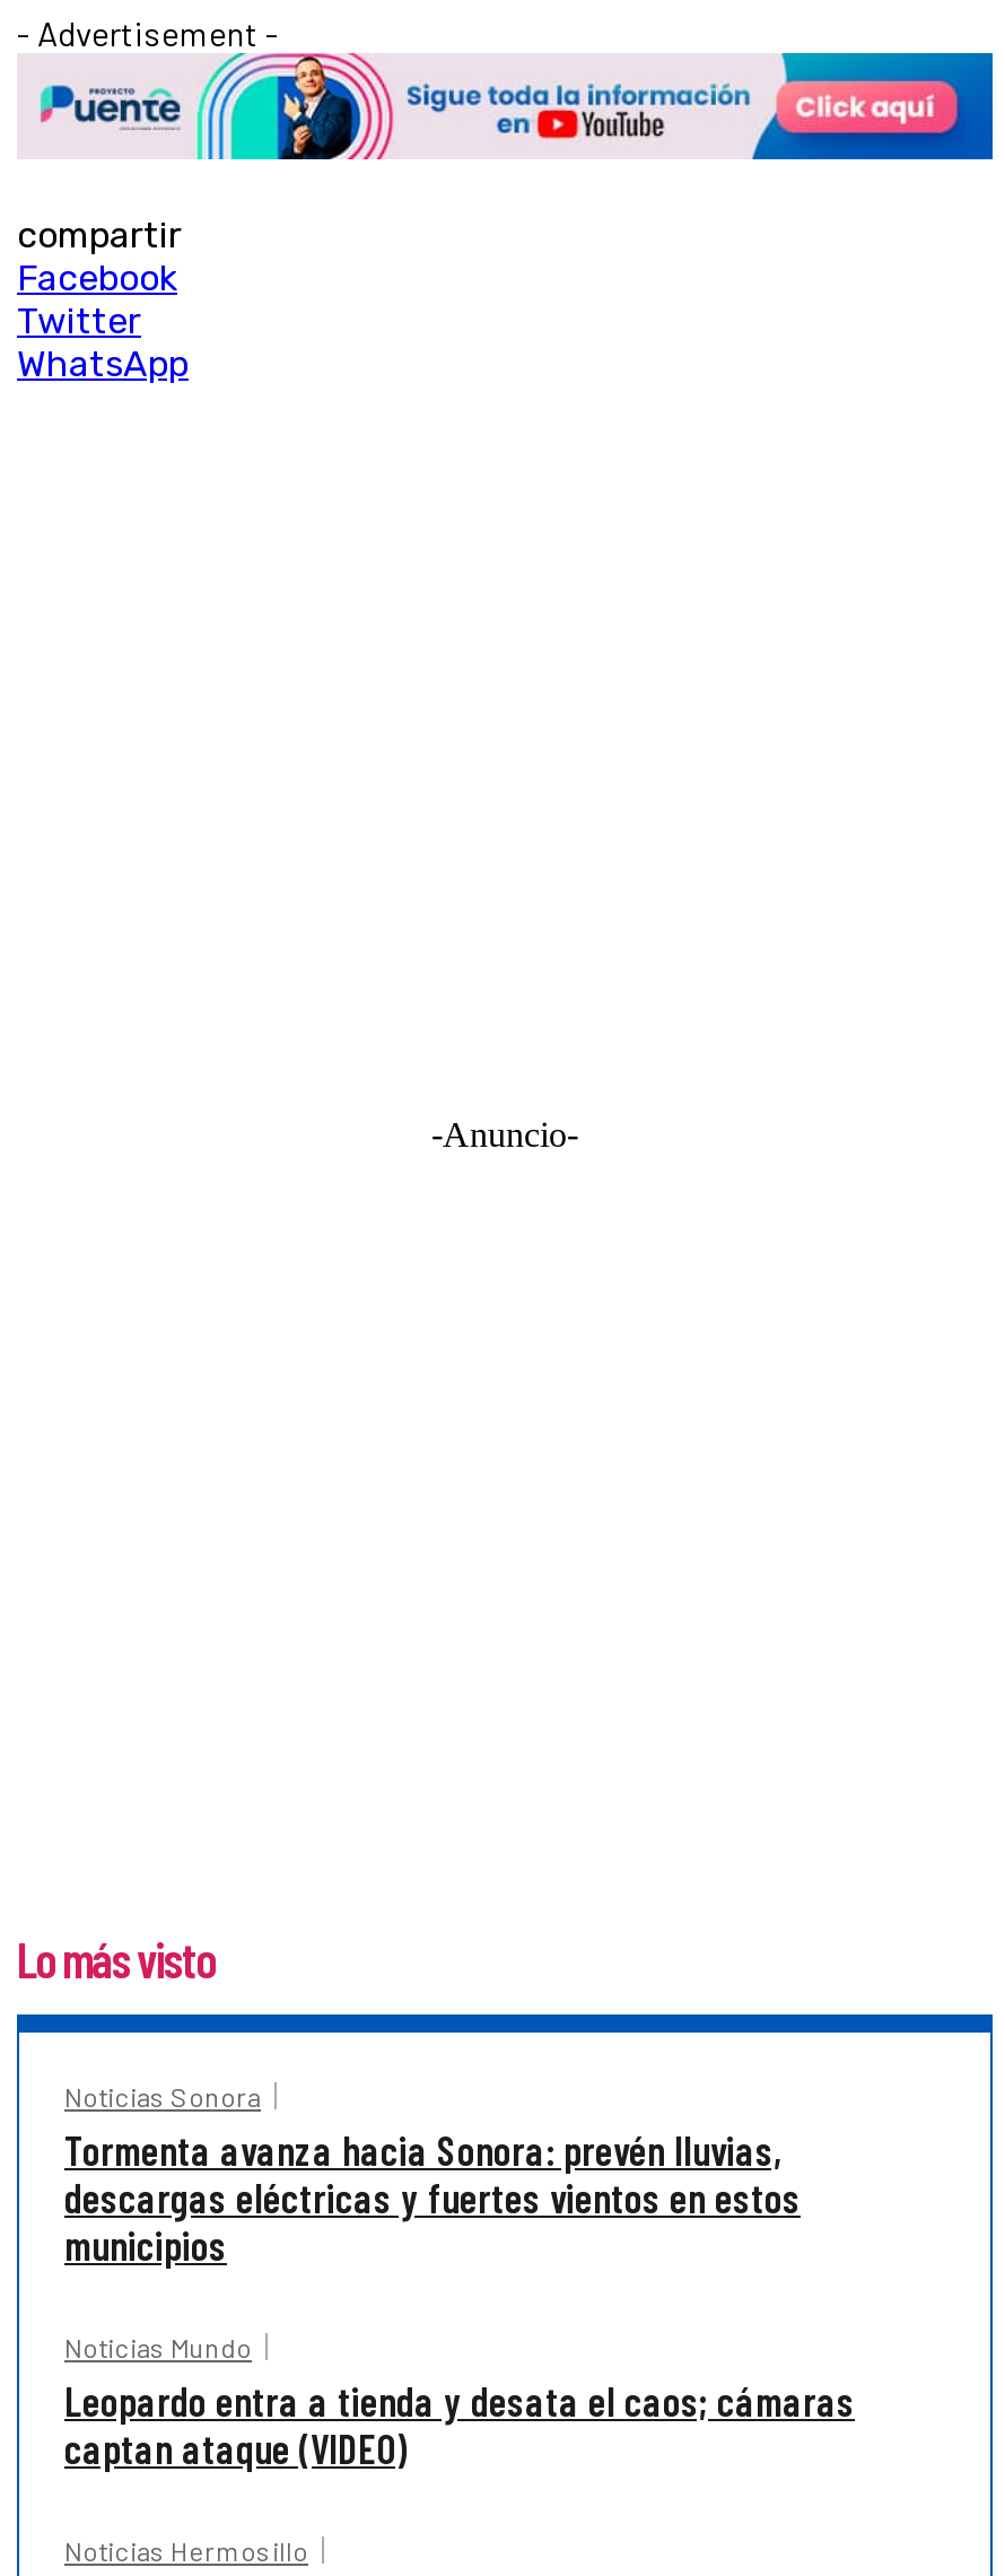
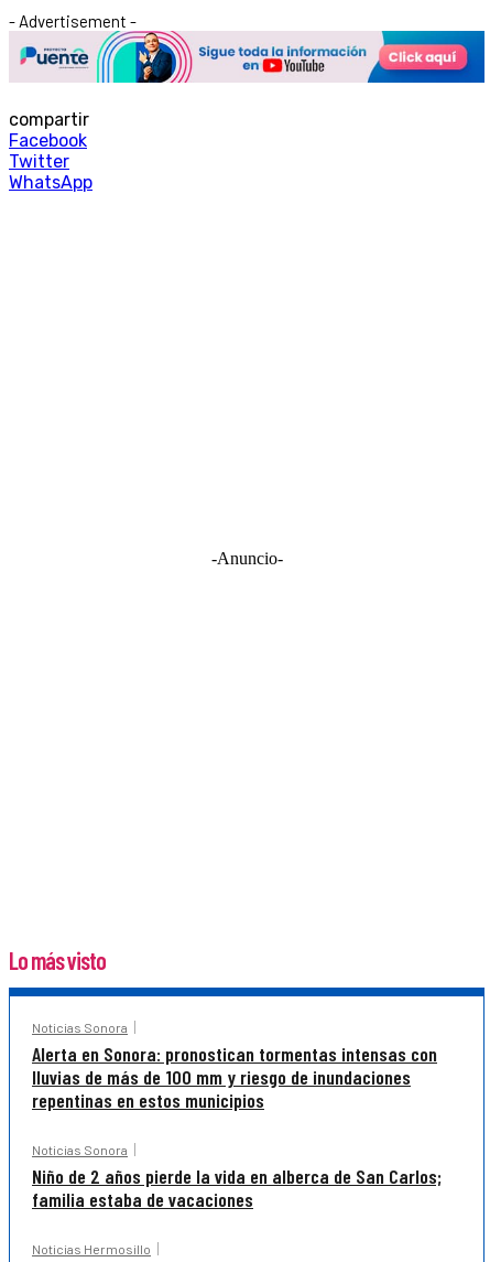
[64,2126,801,2270] Tormenta avanza hacia Sonora: prevén lluvias, | descargas eléctricas y fuertes vientos en estos | municipios -> [32,1042,437,1112] Alerta en Sonora: pronostican tormentas intensas con | lluvias de más de 100 mm y riesgo de inundaciones | repentinas en estos municipios
[64,2332,855,2474] Noticias Mundo | Leopardo entra a tienda y desata el caos; cámaras | captan ataque (VIDEO) -> [32,1142,442,1212] Noticias Sonora | Niño de 2 años pierde la vida en alberca de San Carlos; | familia estaba de vacaciones

